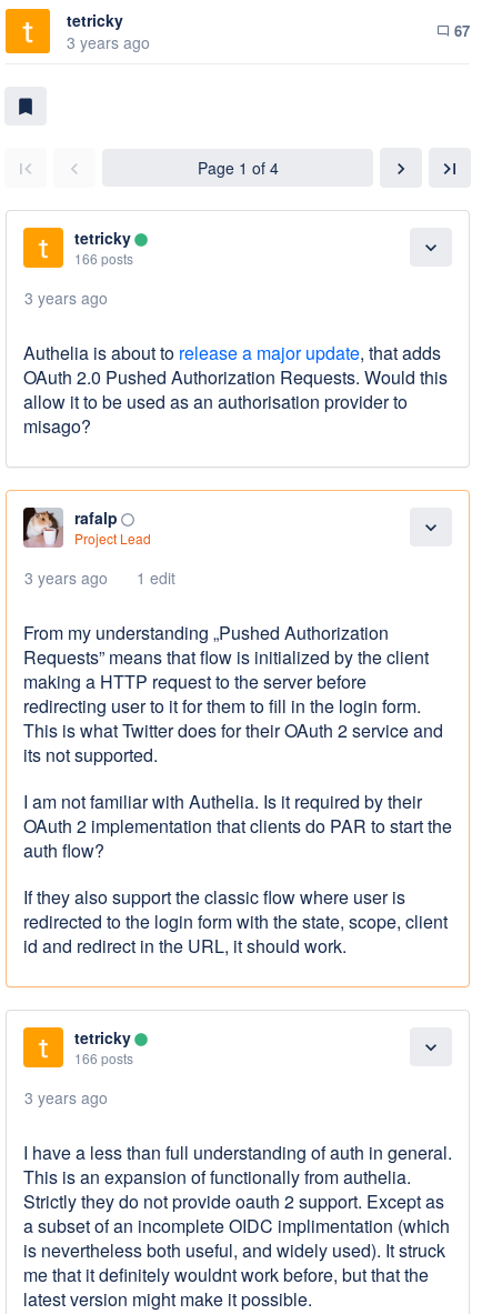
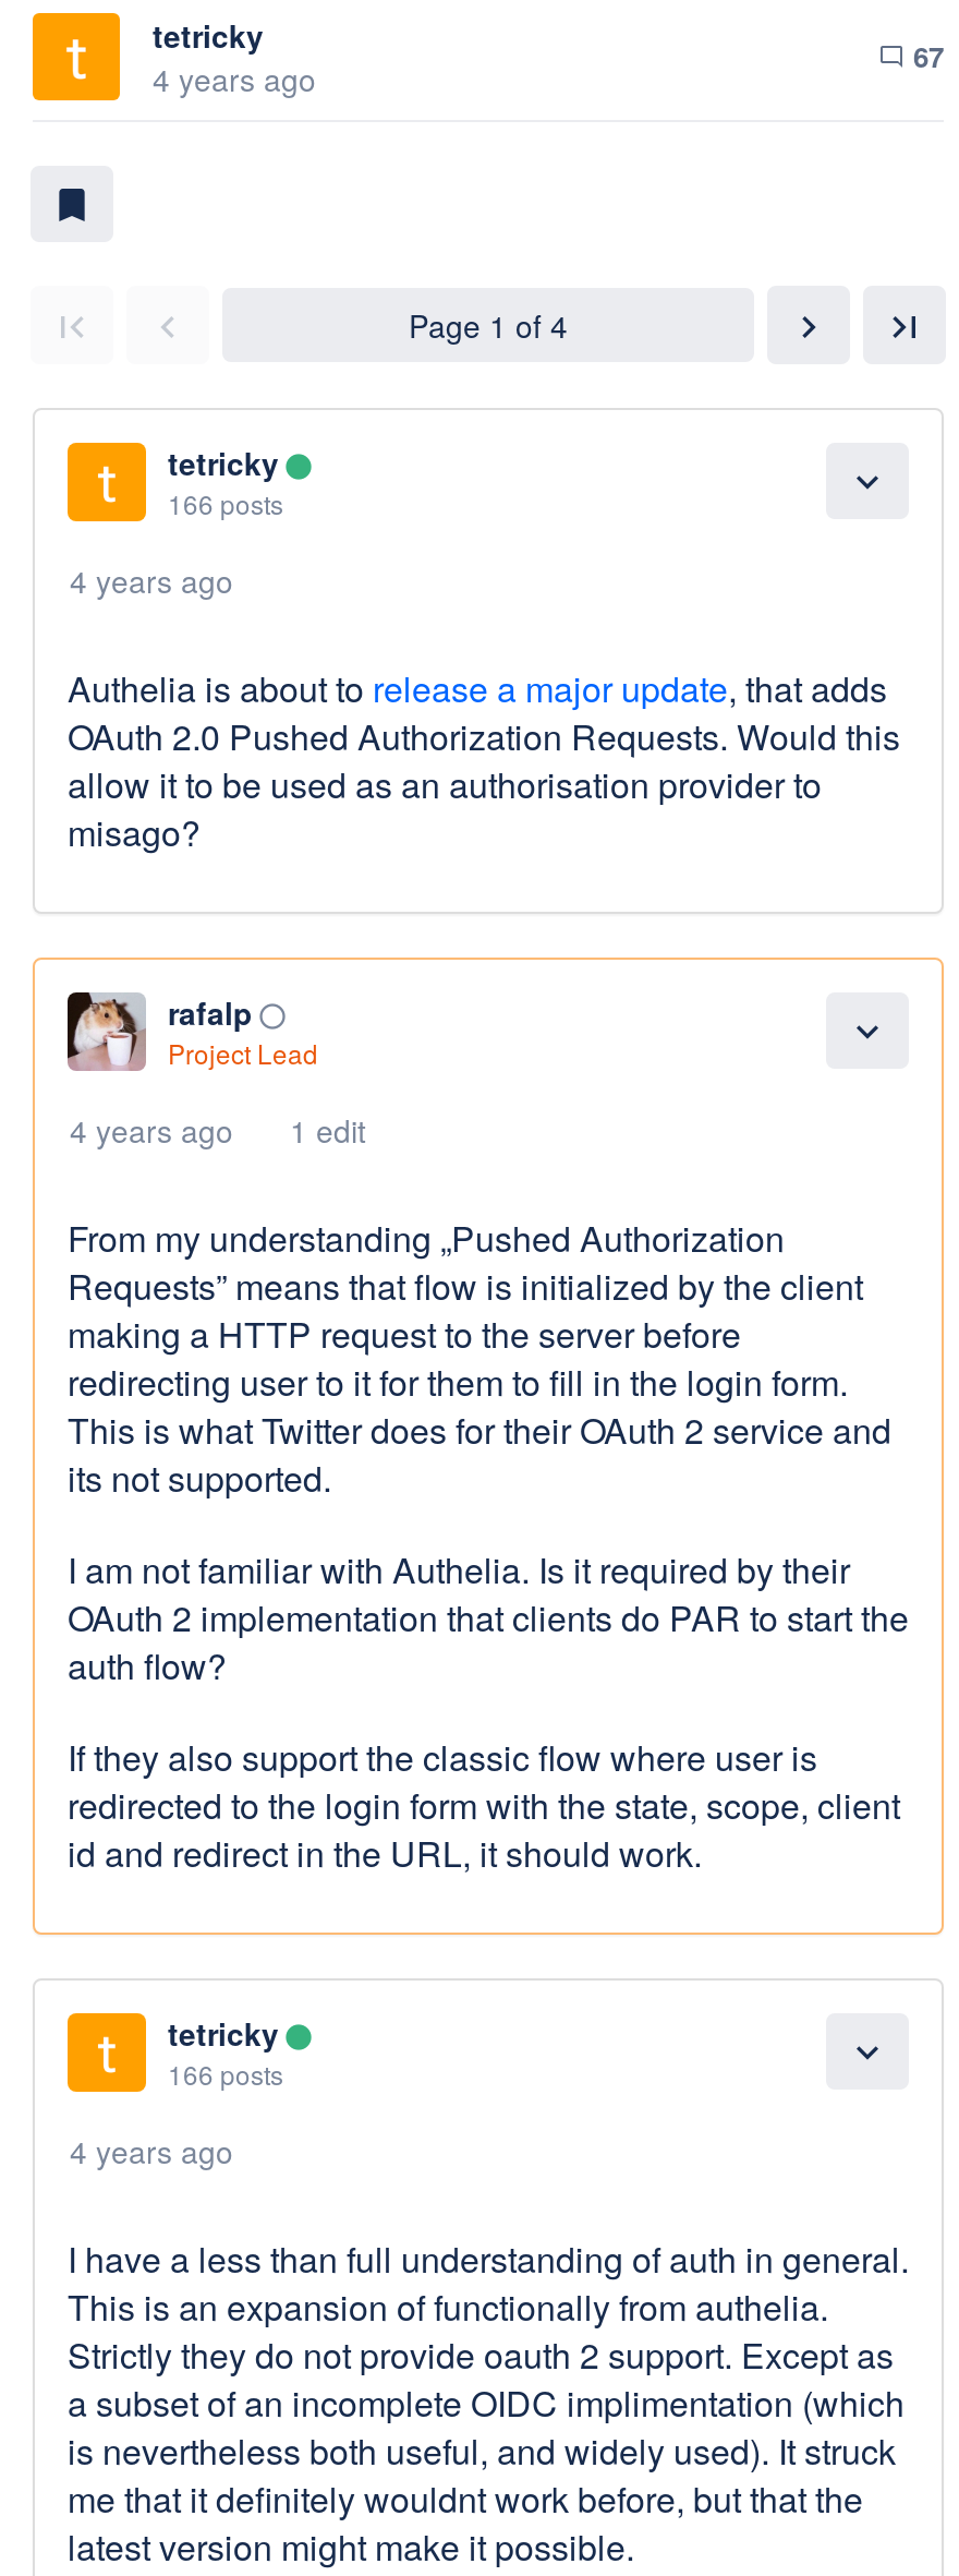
[67,31,150,53] 3 years ago -> [153,57,316,100] 4 years ago
[24,286,108,308] 3 years ago -> [70,558,233,601] 4 years ago
[24,566,175,588] 3 years ago 1 edit -> [70,1107,366,1151] 4 years ago 1 edit
[24,1086,108,1108] 3 years ago -> [70,2128,233,2172] 4 years ago

